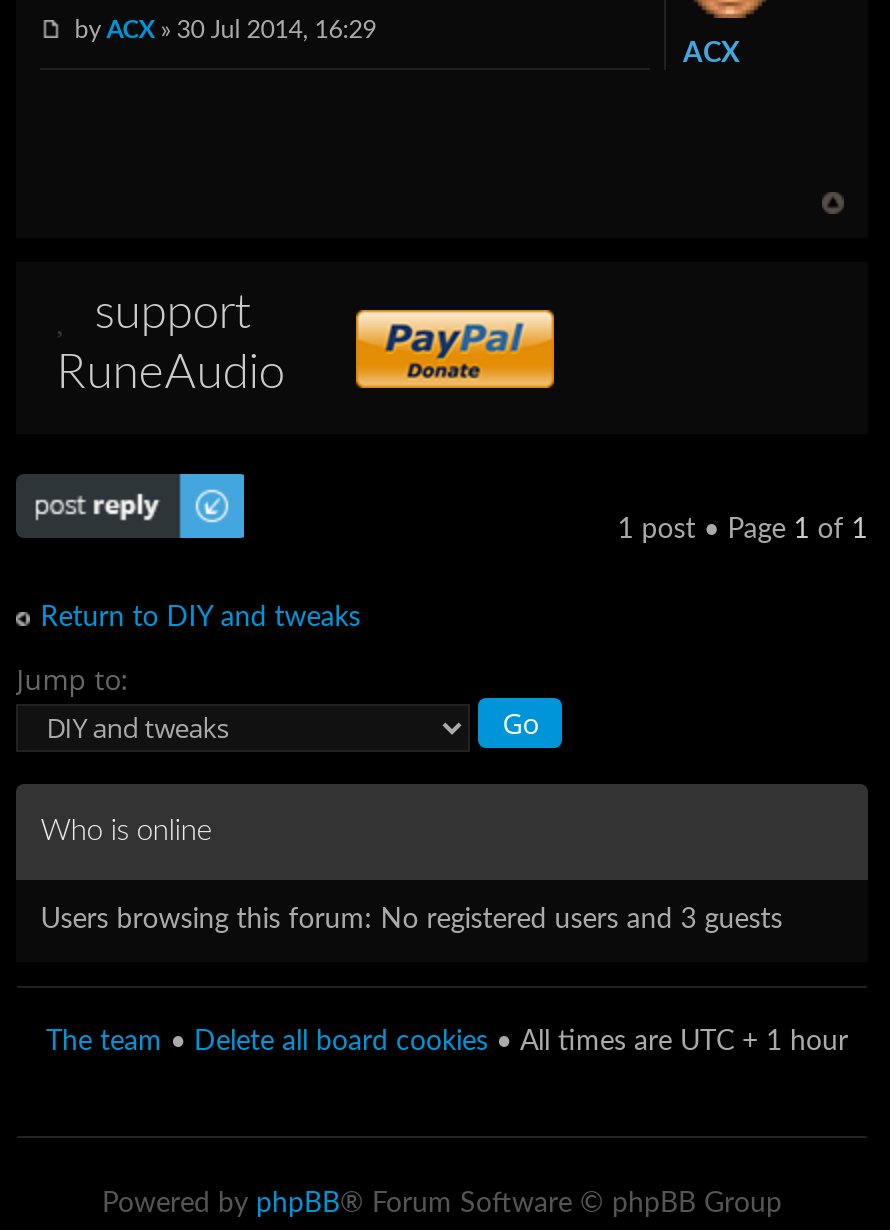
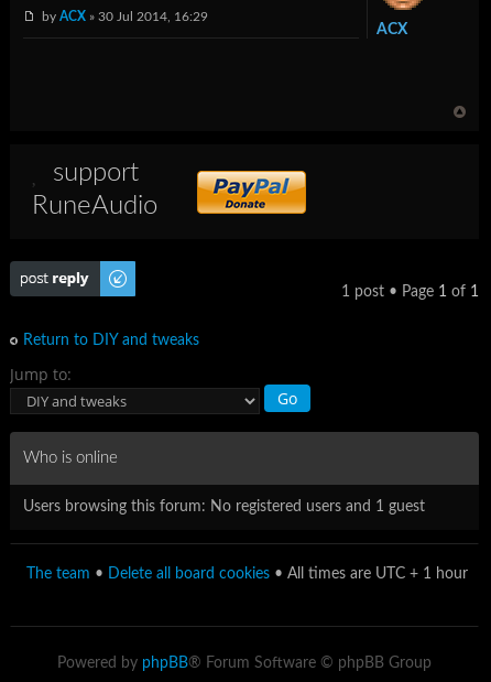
[40,906,782,934] Users browsing this forum: No registered users and 3 guests -> [23,499,425,514] Users browsing this forum: No registered users and 1 guest

